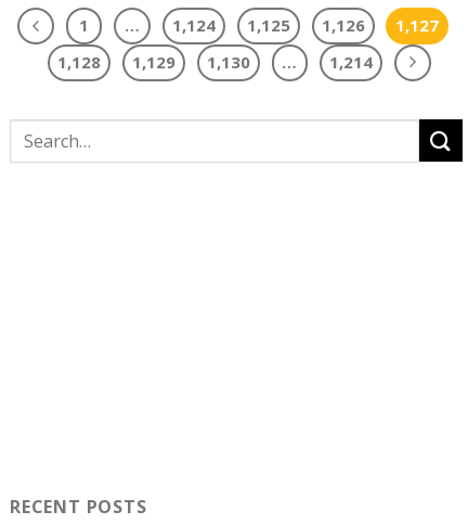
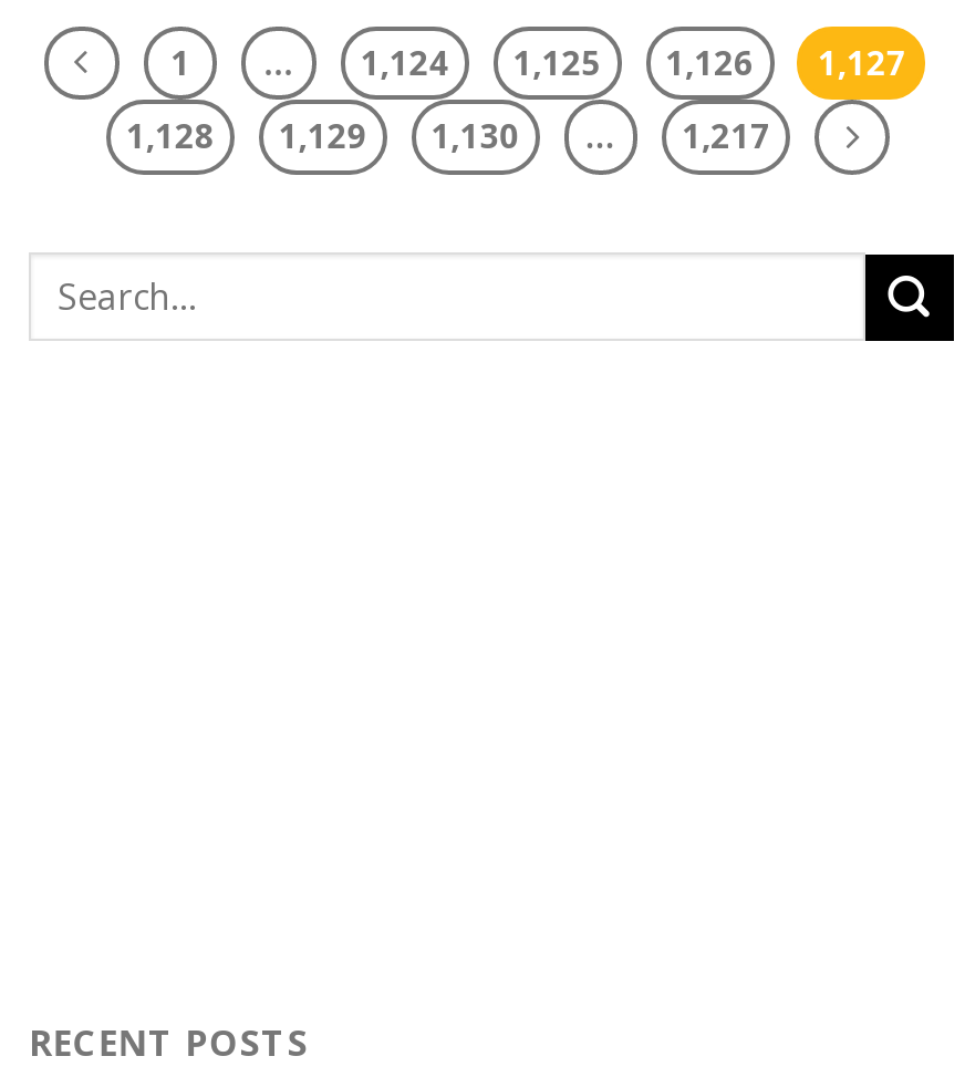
[329,51,373,73] 1,214 -> [682,114,770,158] 1,217

